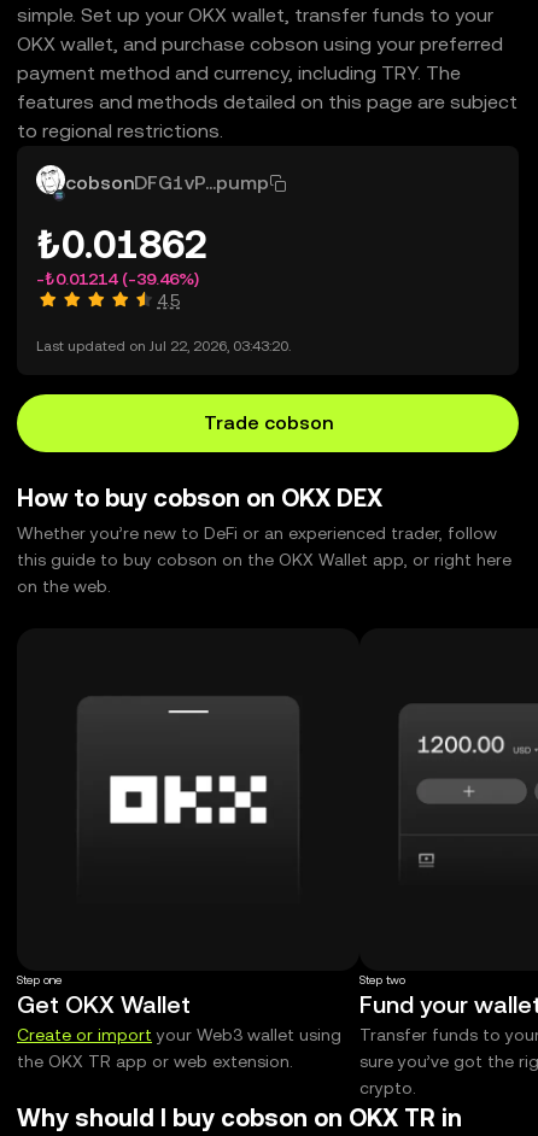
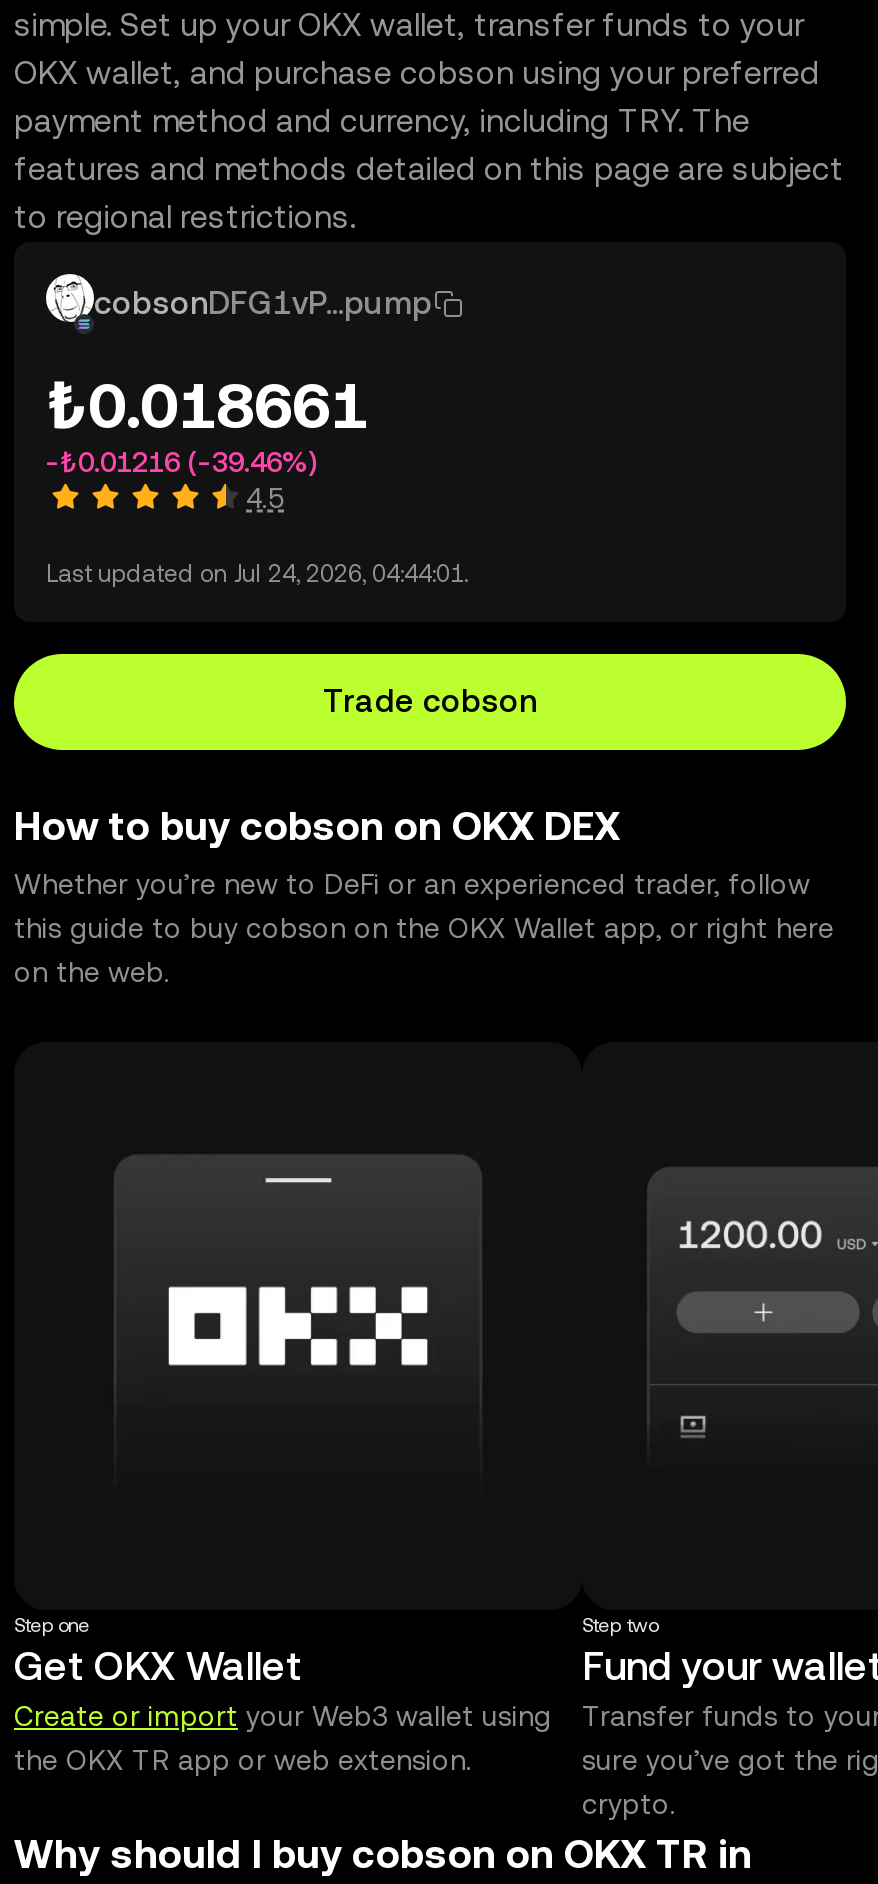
[36,222,207,267] ₺0.01862 -> [46,368,368,442] ₺0.018661
[36,269,199,288] -₺0.01214 (-39.46%) -> [46,446,316,478] -₺0.01216 (-39.46%)
[36,338,291,355] Last updated on Jul 22, 2026, 03:43:20. -> [46,560,468,588] Last updated on Jul 24, 2026, 04:44:01.

